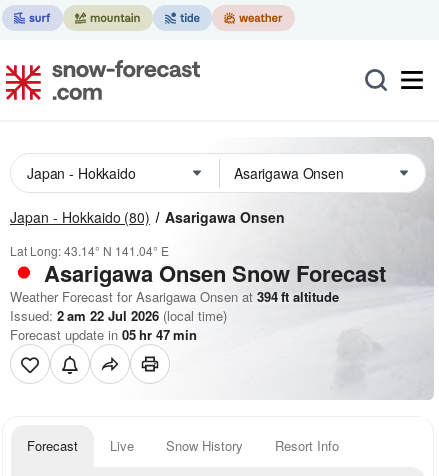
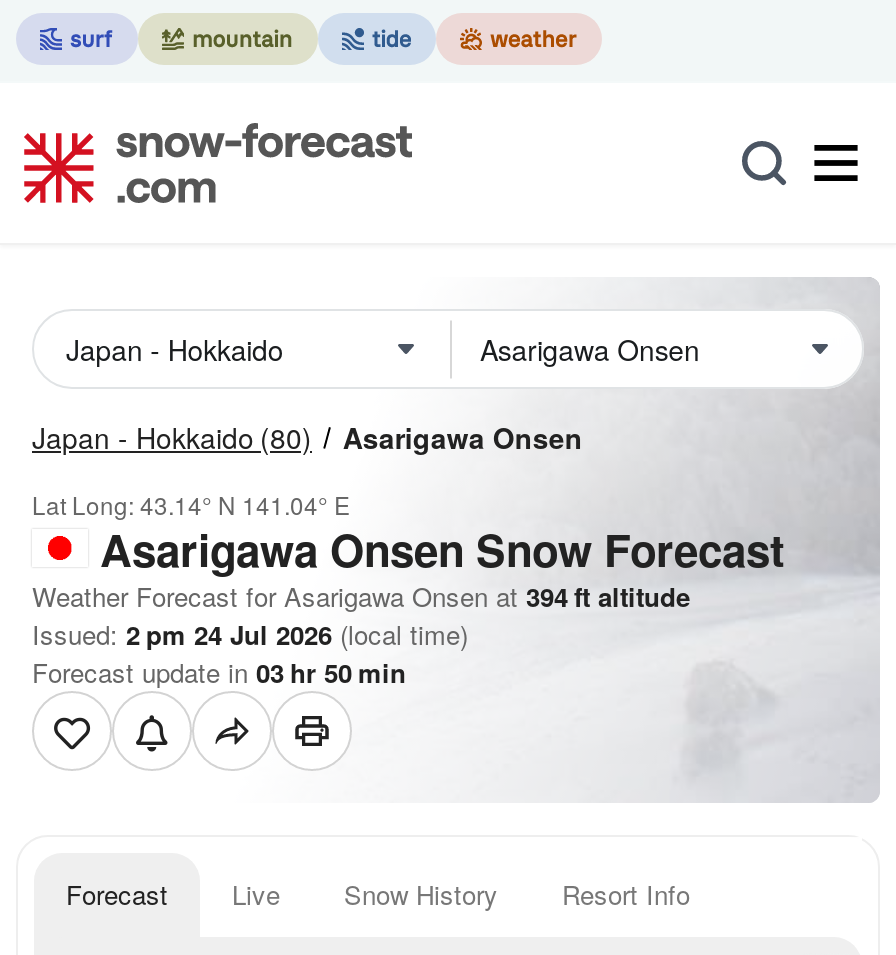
[10,306,227,325] Issued: 2 am 22 Jul 2026 (local time) -> [32,615,468,653] Issued: 2 pm 24 Jul 2026 (local time)
[10,325,197,344] Forecast update in 05 hr 47 min -> [32,653,406,691] Forecast update in 03 hr 50 min

